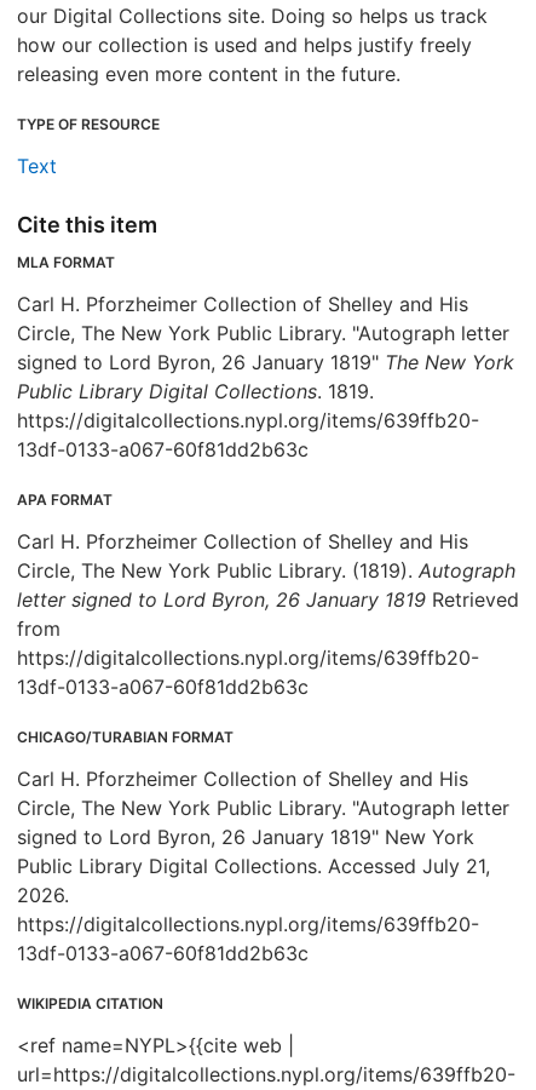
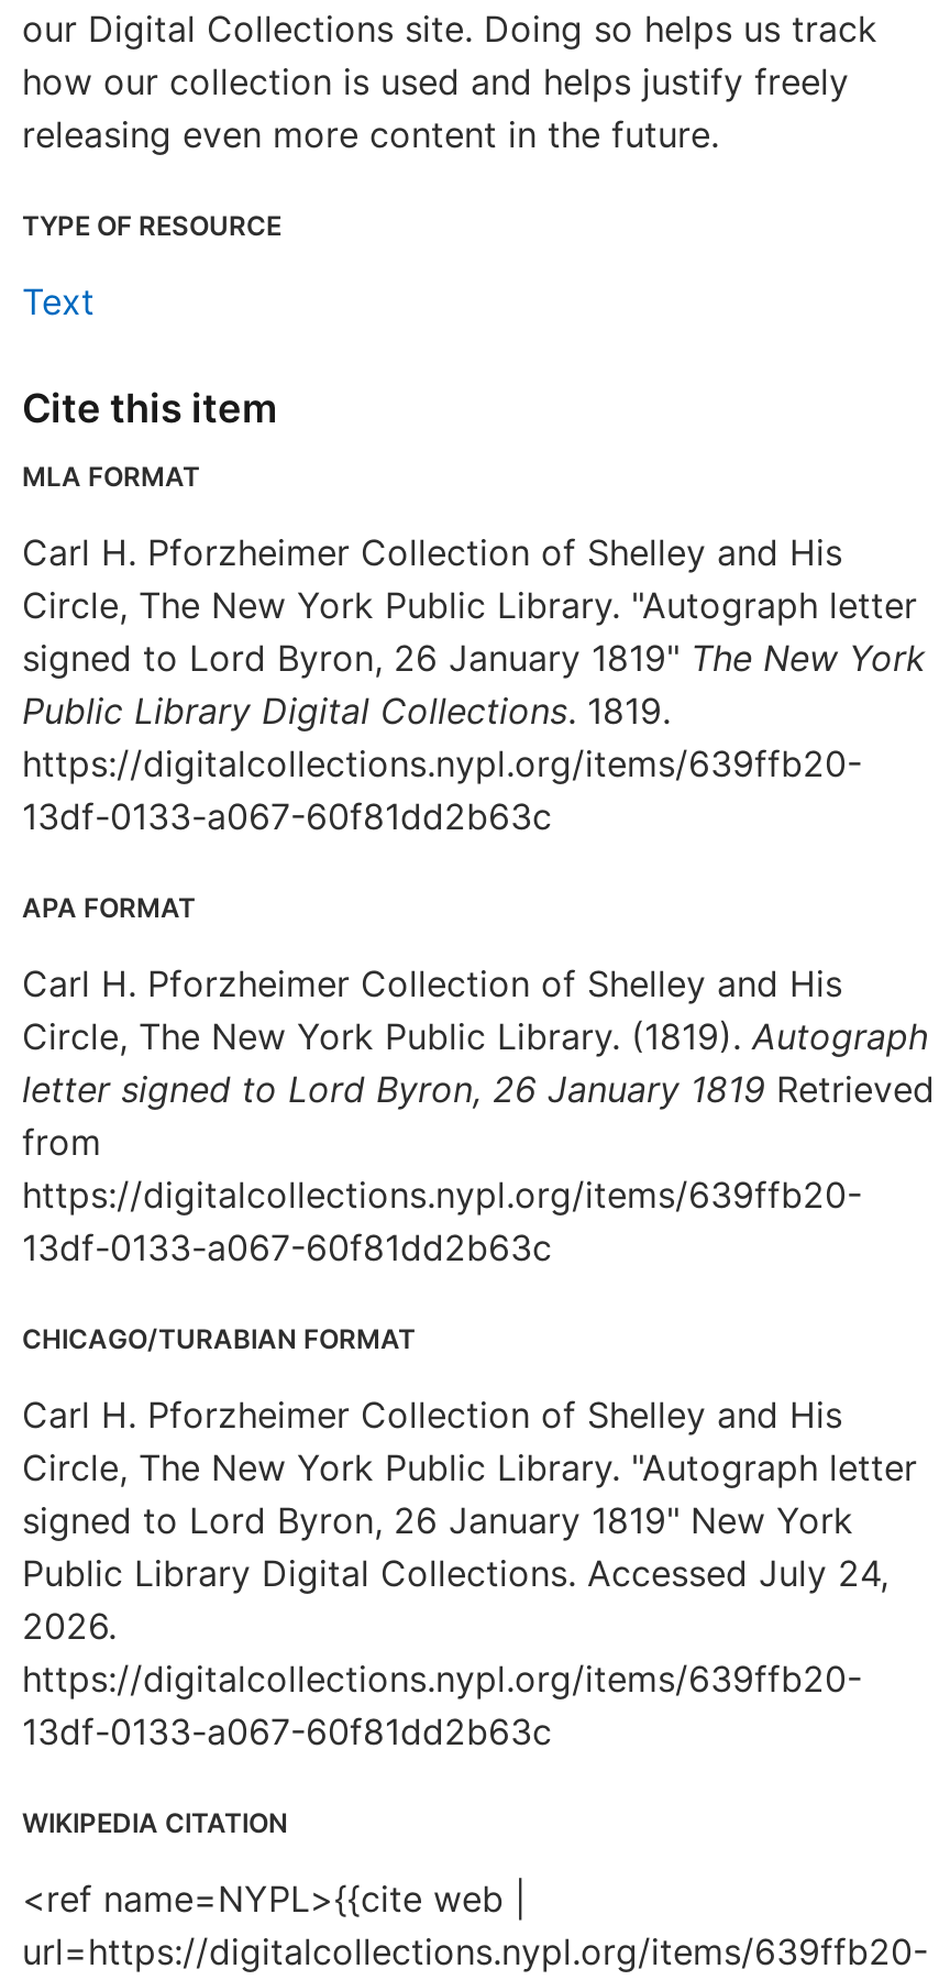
[17,854,490,878] Public Library Digital Collections. Accessed July 21, -> [22,1551,888,1595] Public Library Digital Collections. Accessed July 24,

